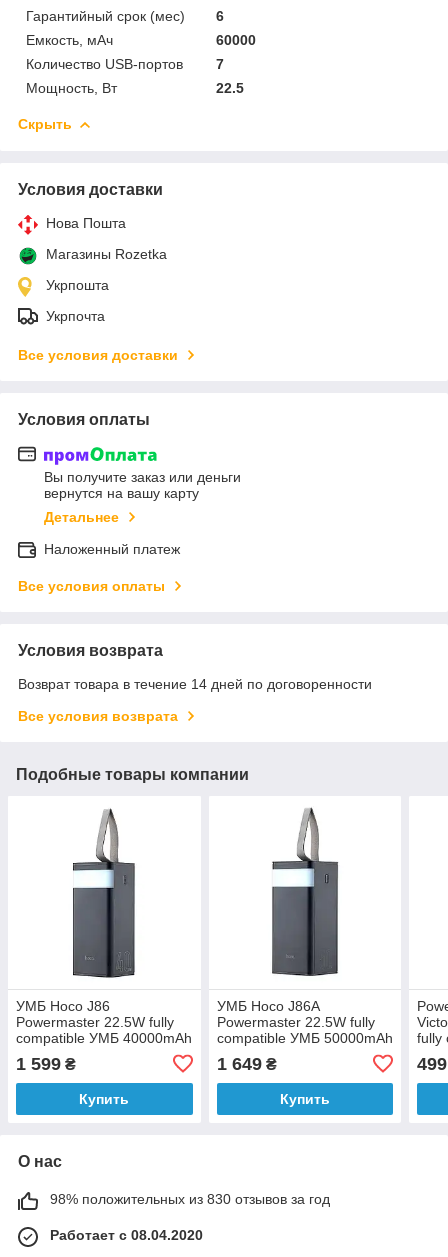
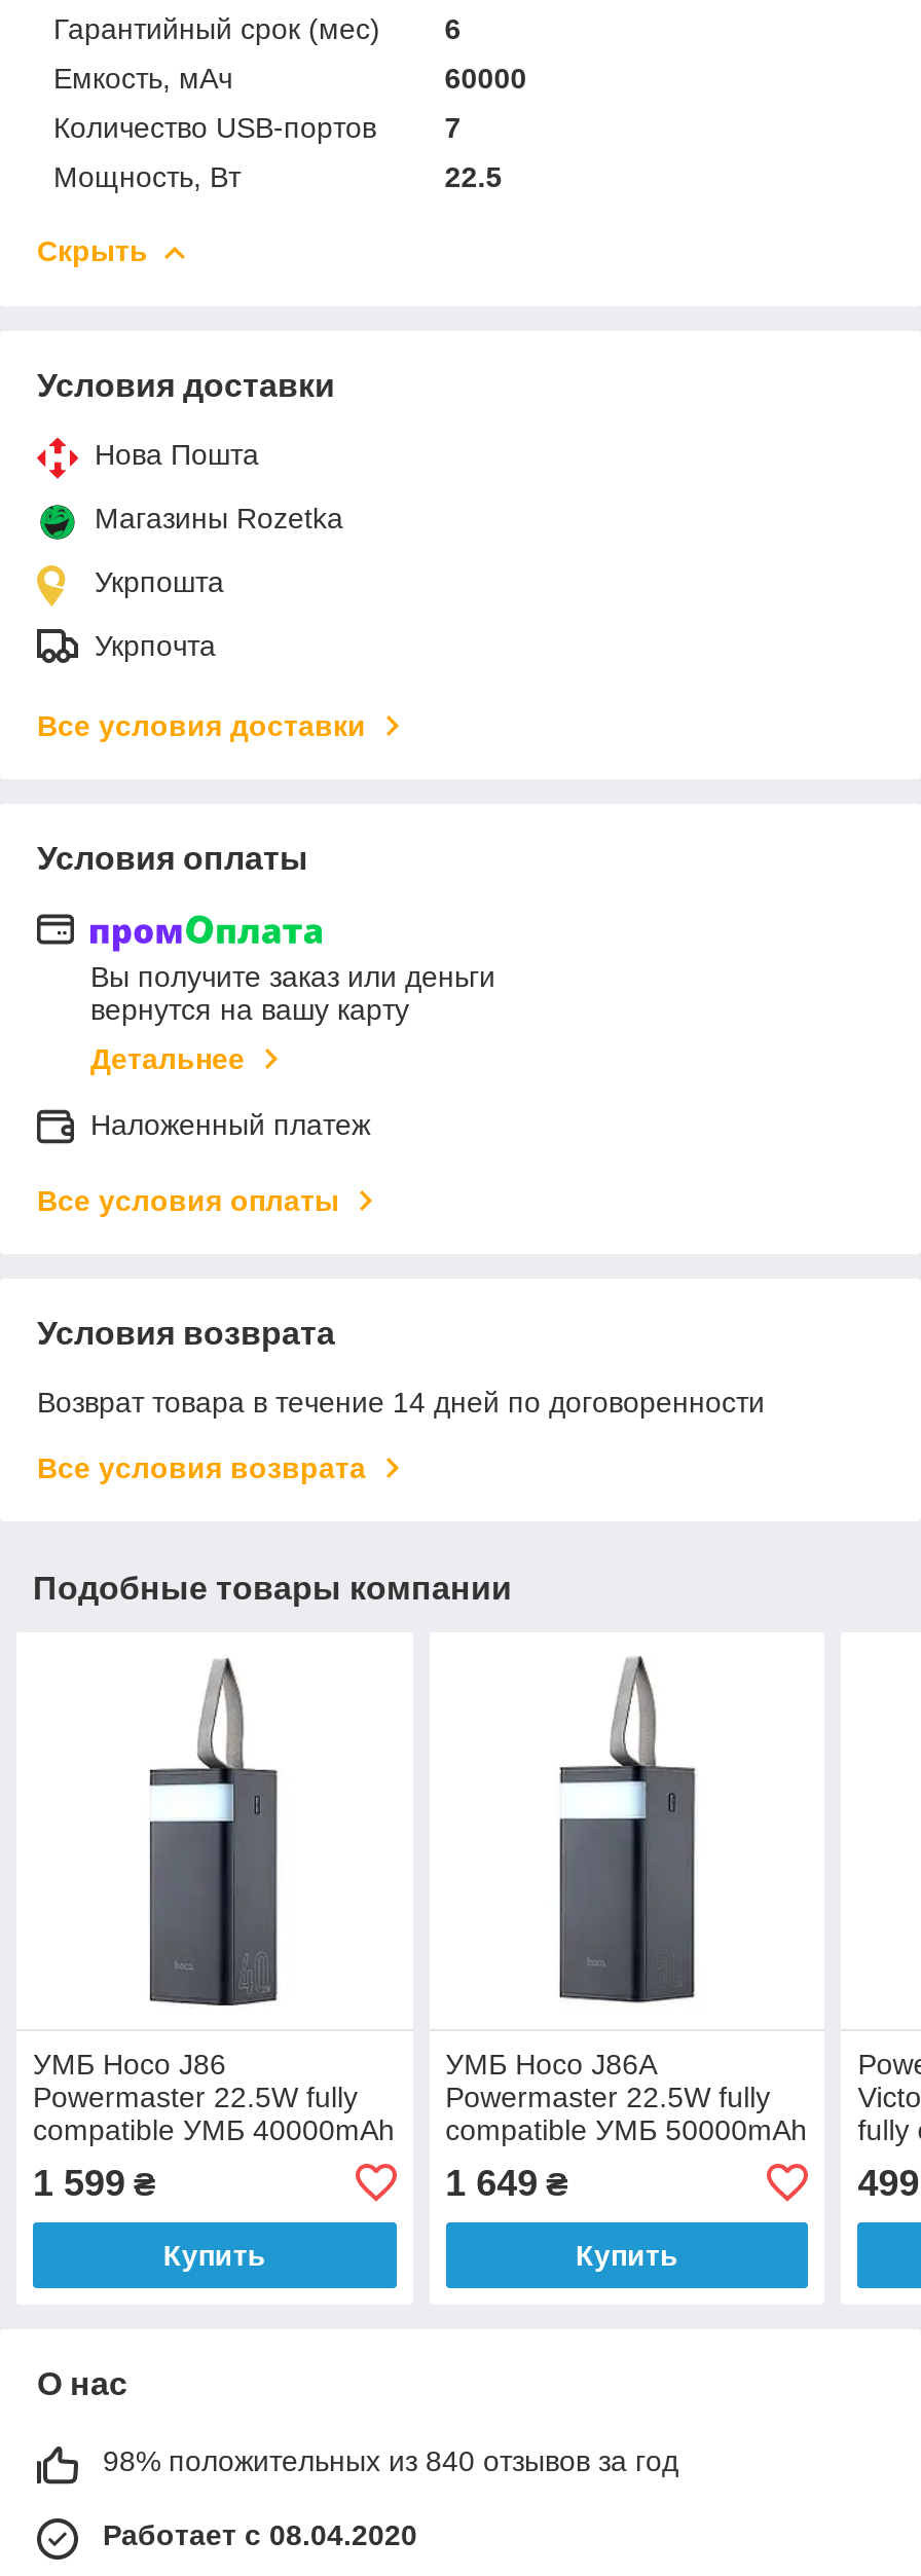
[50,1191,330,1207] 98% положительных из 830 отзывов за год -> [103,2444,678,2477] 98% положительных из 840 отзывов за год

